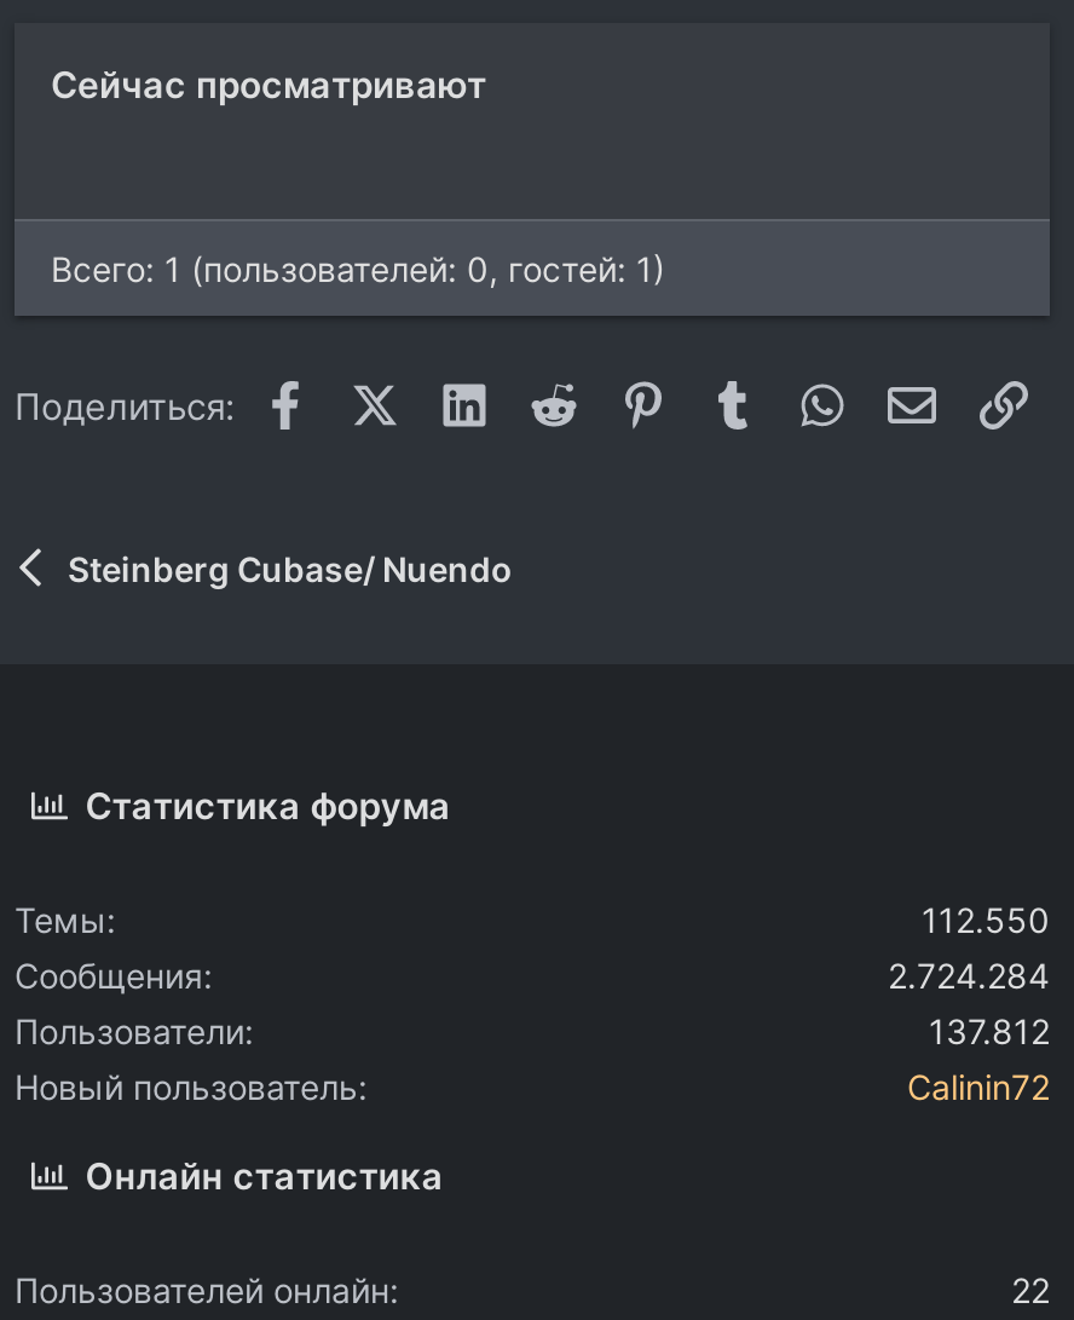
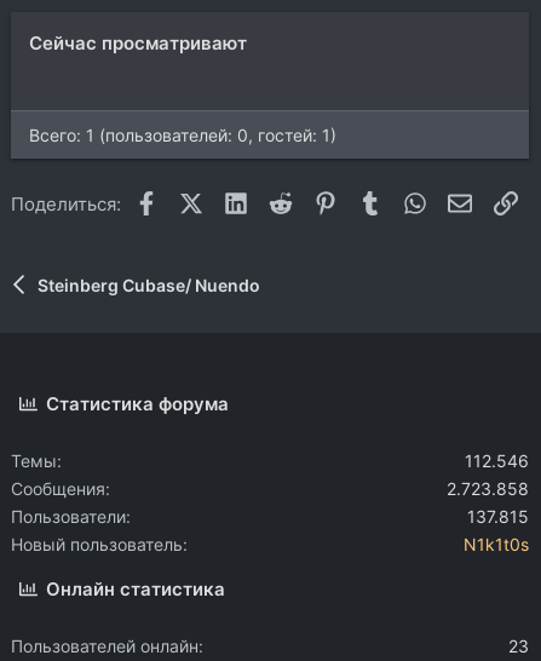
[922,899,1050,940] 112.550 -> [465,450,529,471] 112.546
[888,954,1050,996] 2.724.284 -> [447,478,529,499] 2.723.858
[929,1010,1050,1051] 137.812 -> [467,506,529,526] 137.815
[907,1066,1050,1107] Calinin72 -> [464,534,529,554] N1k1t0s
[1011,1269,1050,1310] 22 -> [508,635,529,656] 23

